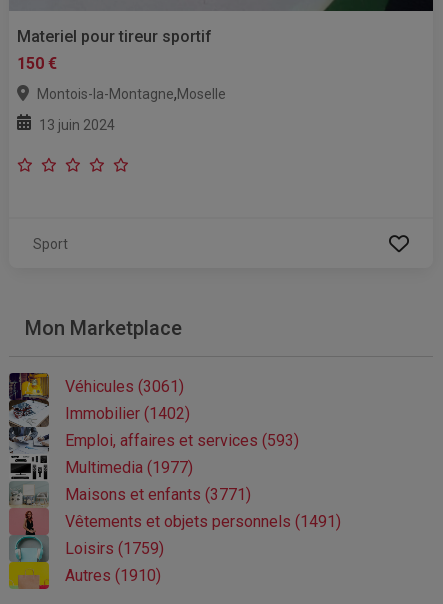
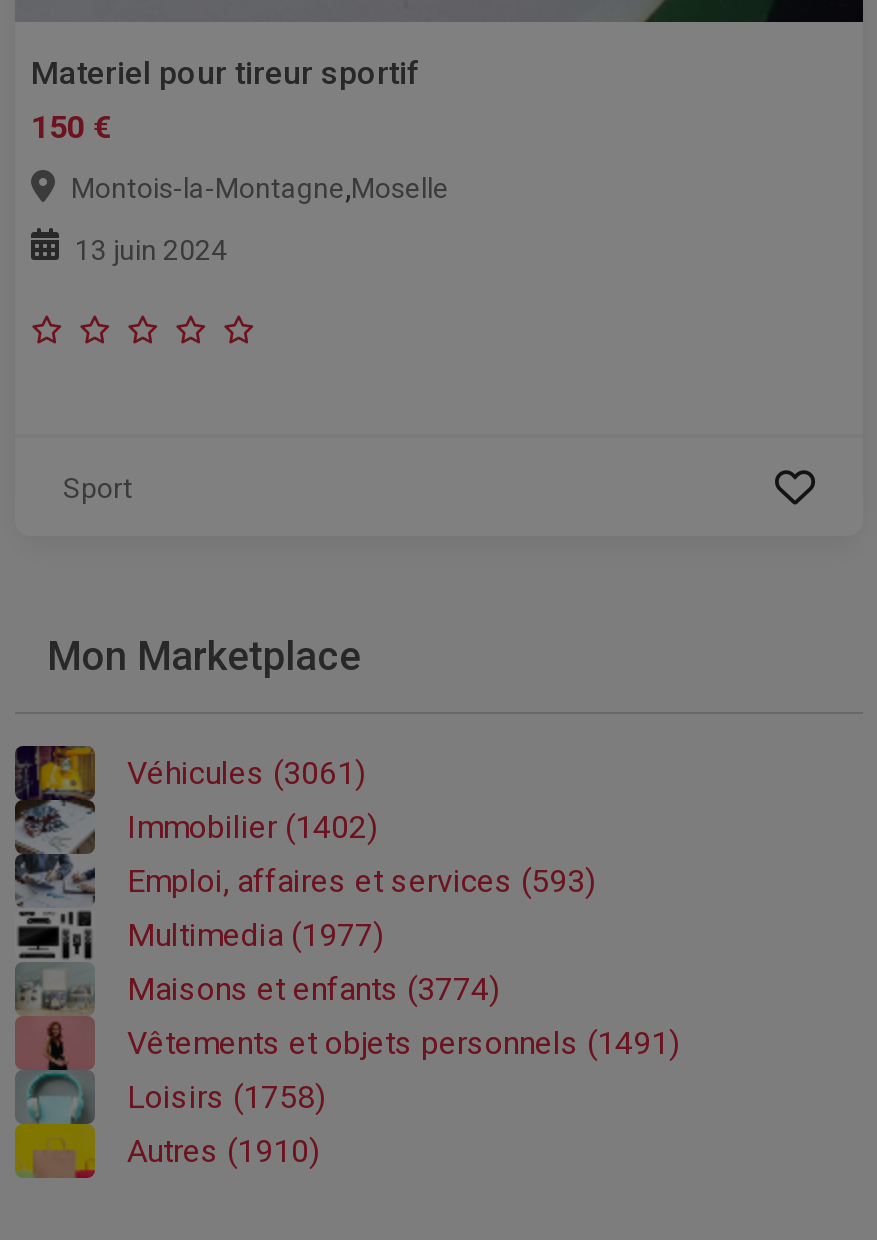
[65,485,251,504] Maisons et enfants (3771) -> [127,971,499,1009] Maisons et enfants (3774)
[65,539,164,558] Loisirs (1759) -> [127,1079,325,1117] Loisirs (1758)

